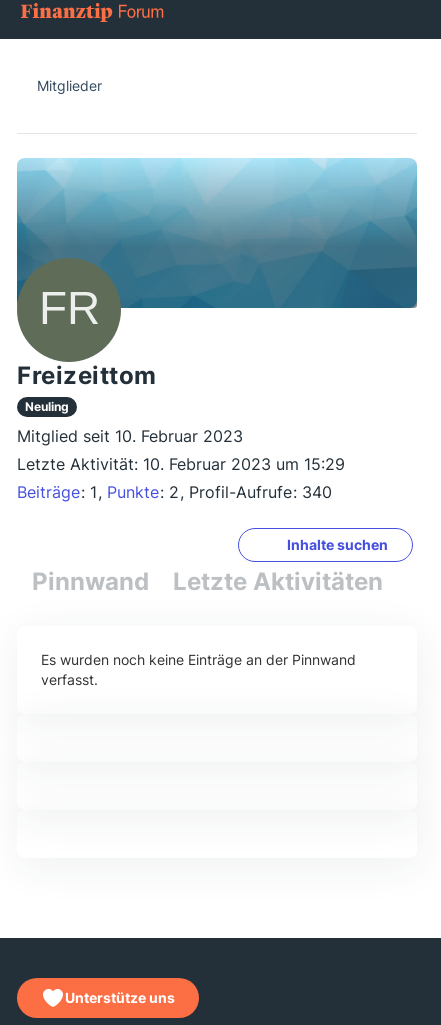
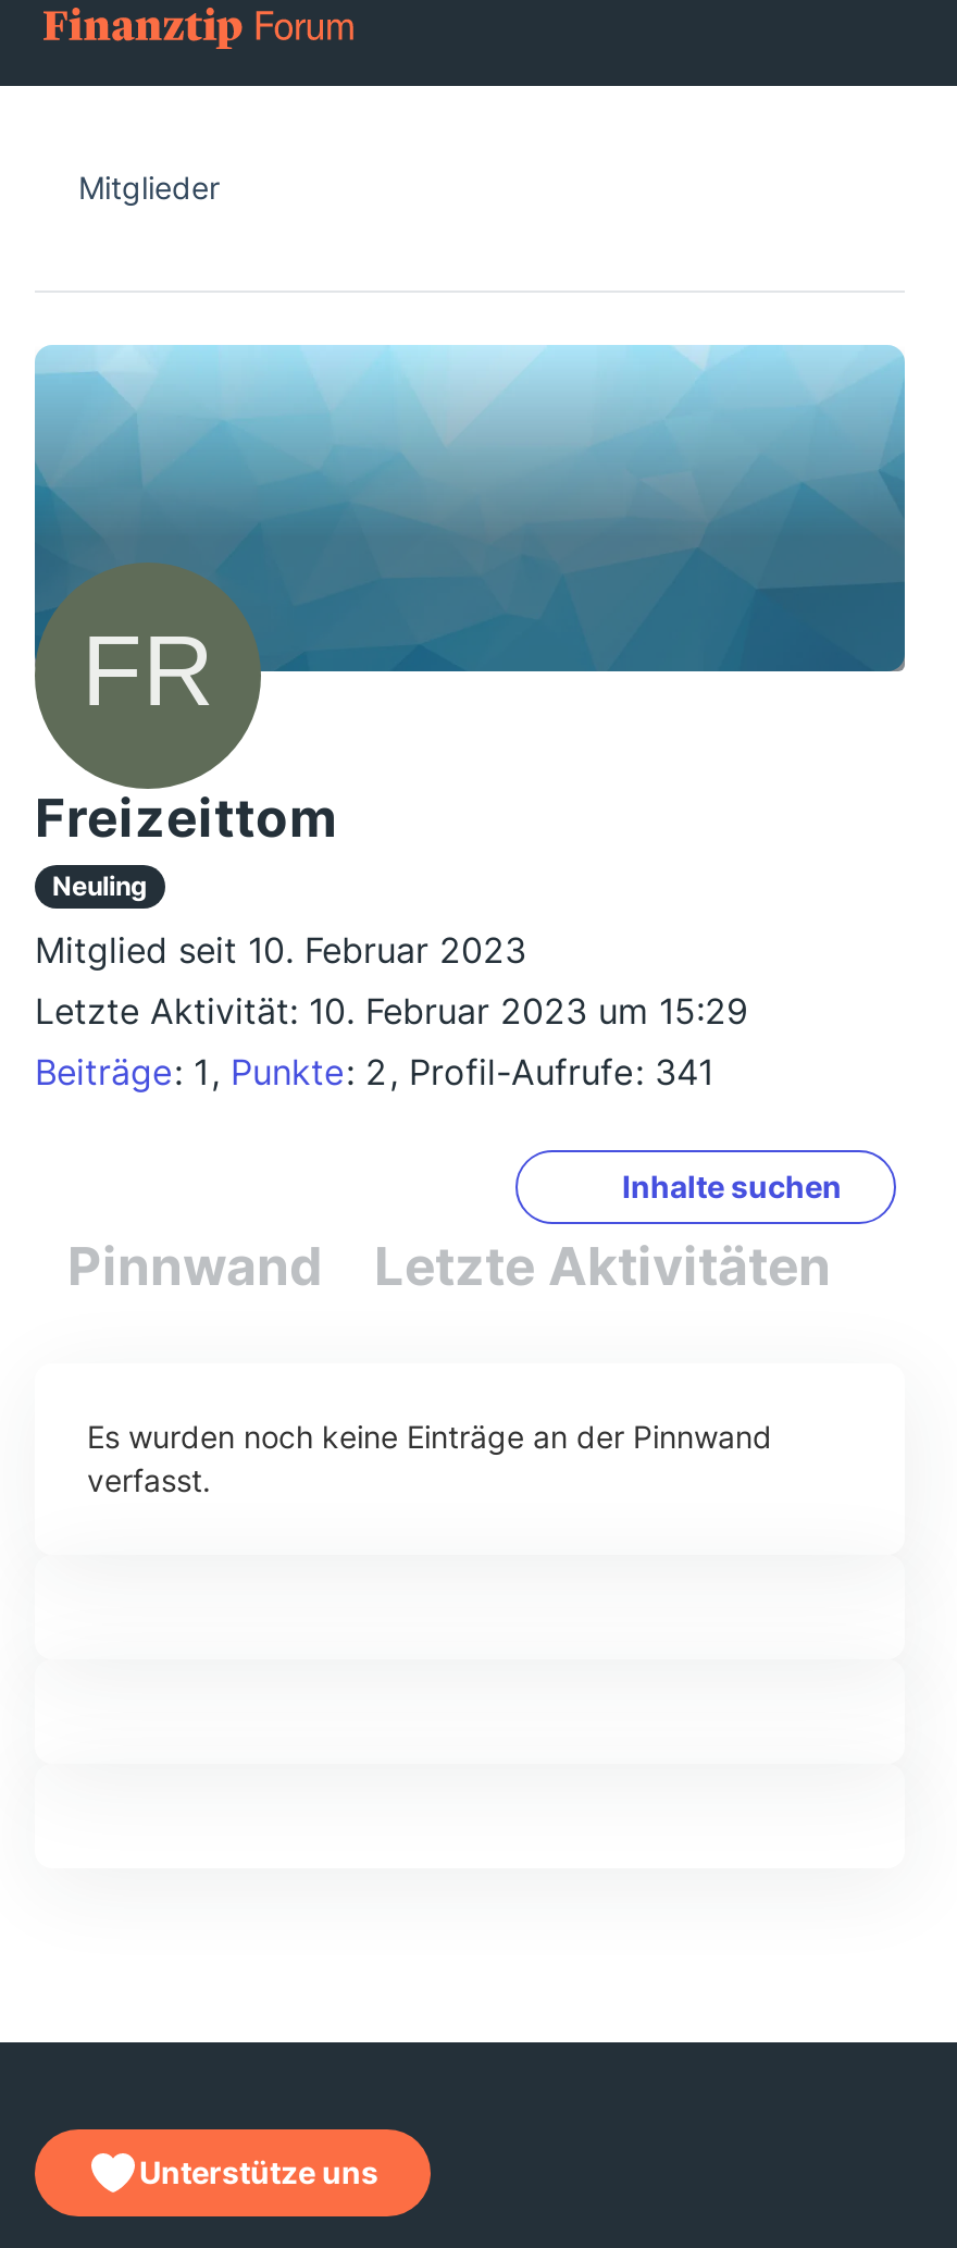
[17,482,332,502] Beiträge 1 Punkte 2 Profil-Aufrufe 340 -> [35,1050,713,1094] Beiträge 1 Punkte 2 Profil-Aufrufe 341

